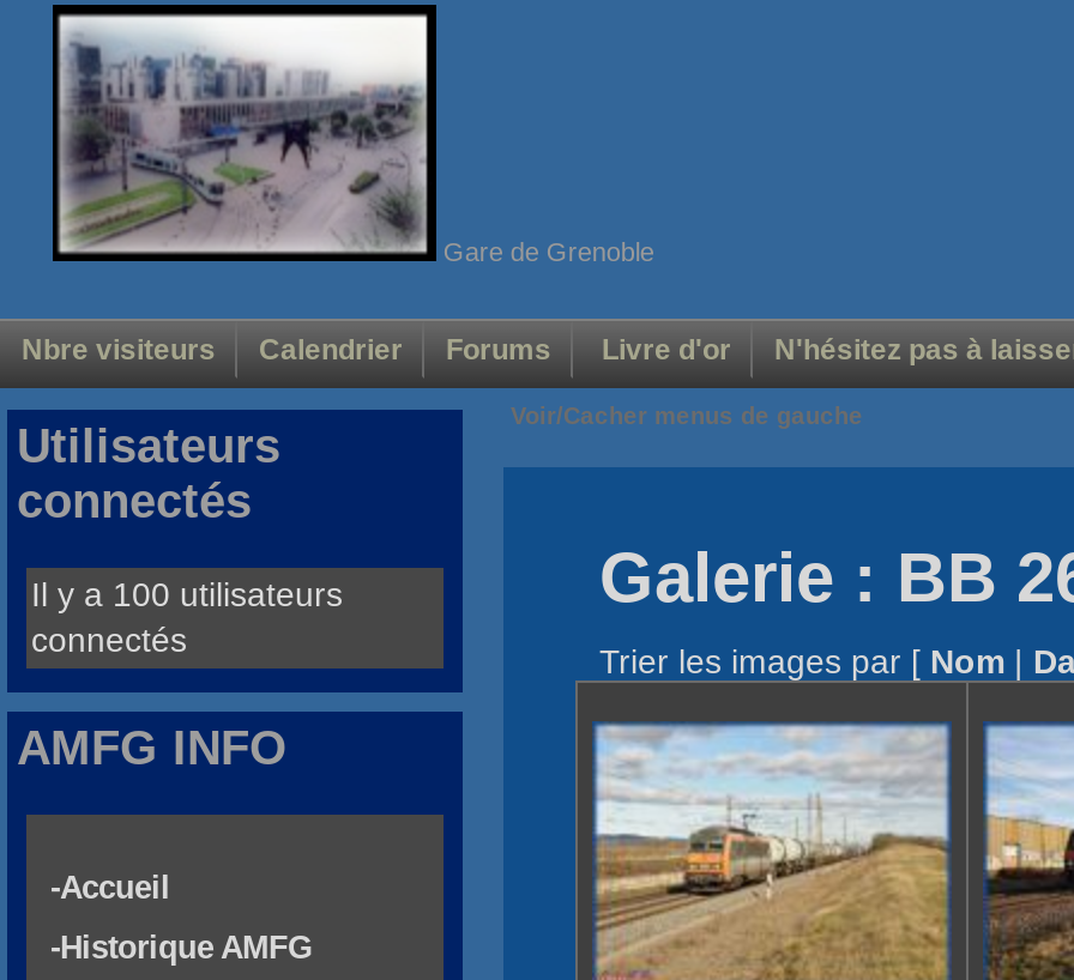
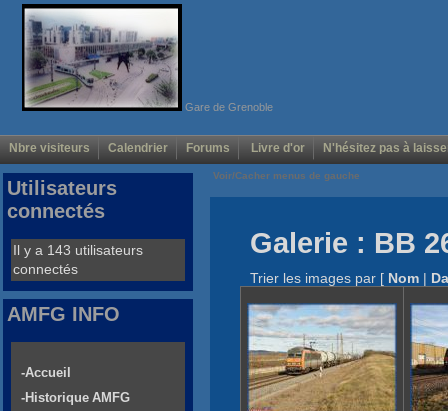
[31,576,343,615] Il y a 100 utilisateurs -> [13,242,143,258] Il y a 143 utilisateurs

